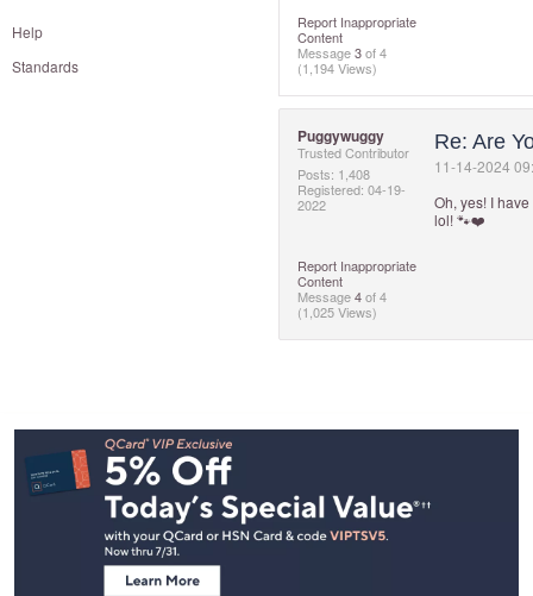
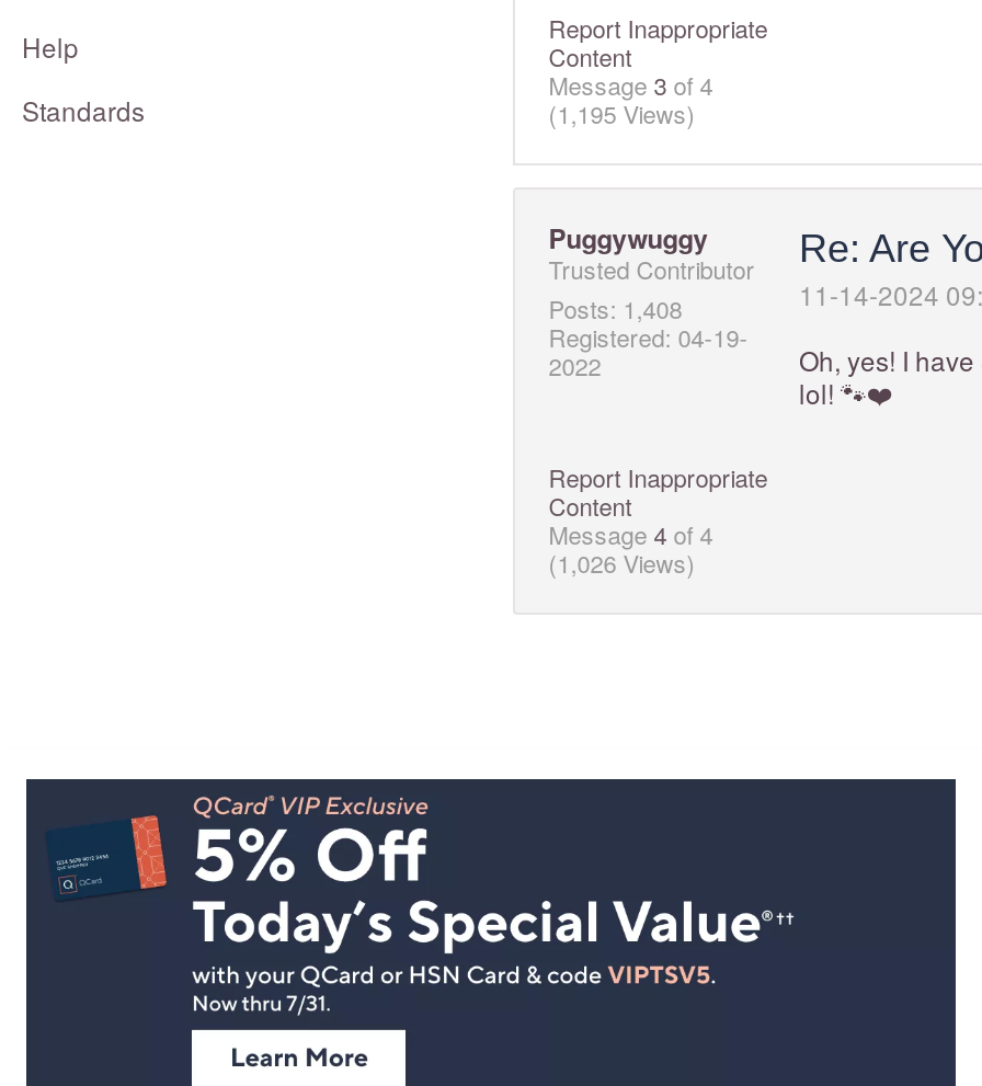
[298,58,377,77] (1,194 Views) -> [548,95,695,130] (1,195 Views)
[298,302,377,321] (1,025 Views) -> [548,545,695,580] (1,026 Views)

